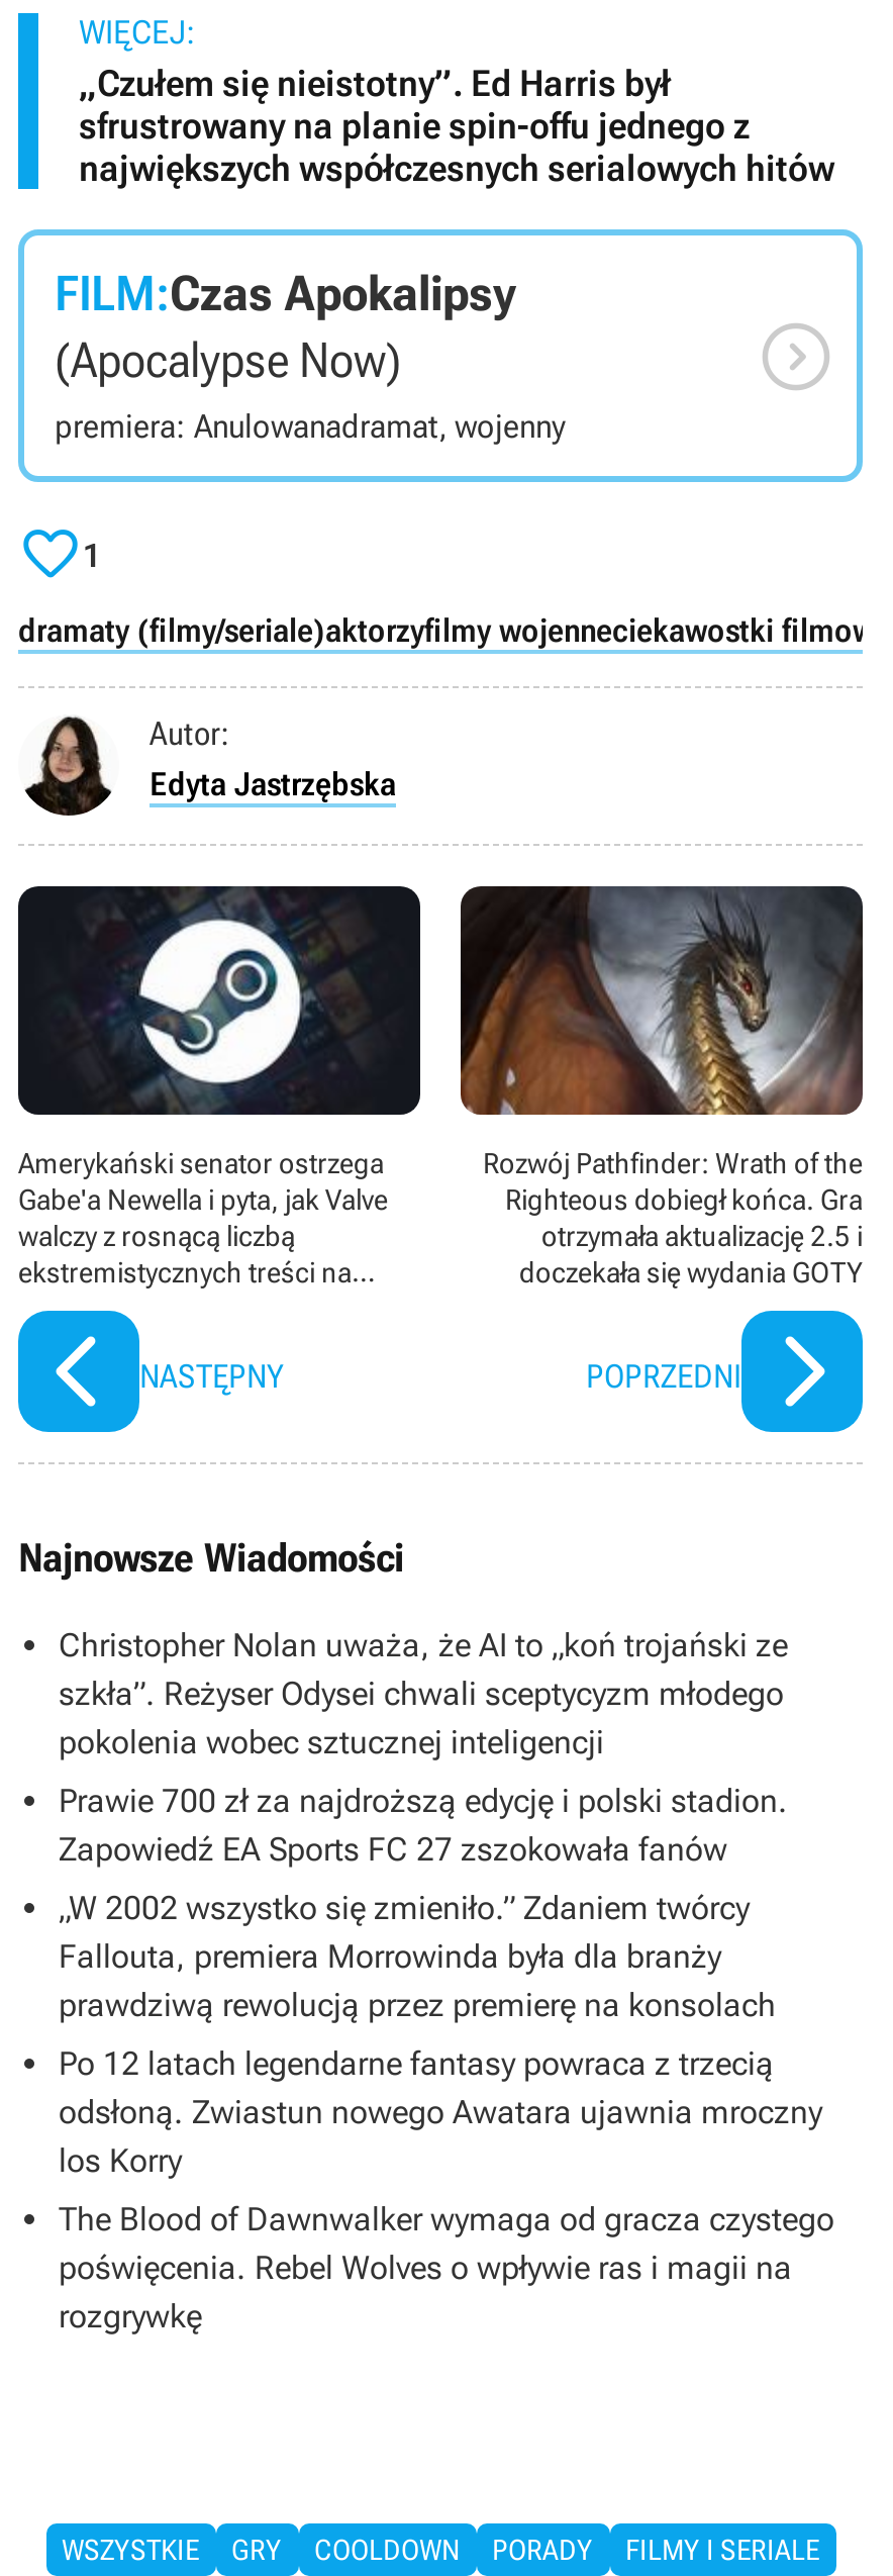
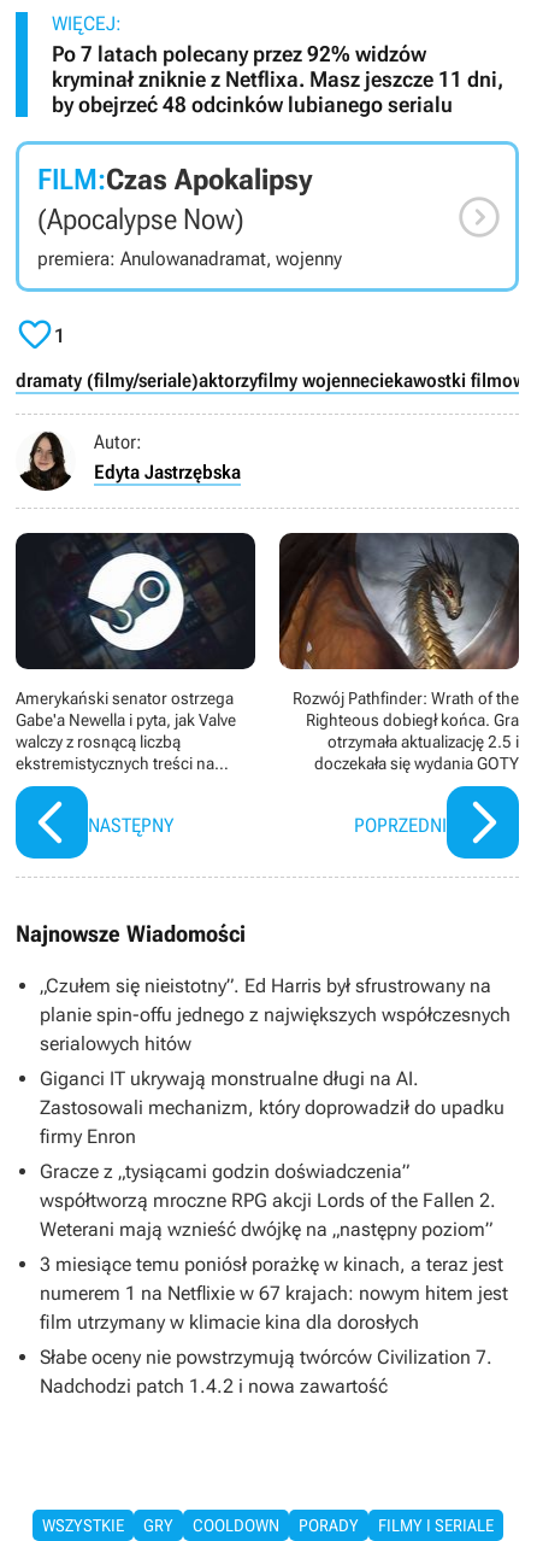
[79,62,834,189] „Czułem się nieistotny”. Ed Harris był | sfrustrowany na planie spin-offu jednego z | największych współczesnych serialowych hitów -> [52,41,503,117] Po 7 latach polecany przez 92% widzów | kryminał zniknie z Netflixa. Masz jeszcze 11 dni, | by obejrzeć 48 odcinków lubianego serialu
[59,1625,788,1760] Christopher Nolan uważa, że AI to „koń trojański ze | szkła”. Reżyser Odysei chwali sceptycyzm młodego | pokolenia wobec sztucznej inteligencji -> [40,974,511,1054] „Czułem się nieistotny”. Ed Harris był sfrustrowany na | planie spin-offu jednego z największych współczesnych | serialowych hitów
[59,1781,788,1868] Prawie 700 zł za najdroższą edycję i polski stadion. | Zapowiedź EA Sports FC 27 zszokowała fanów -> [40,1067,504,1147] Giganci IT ukrywają monstrualne długi na AI. | Zastosowali mechanizm, który doprowadził do upadku | firmy Enron
[59,1888,776,2023] „W 2002 wszystko się zmieniło.” Zdaniem twórcy | Fallouta, premiera Morrowinda była dla branży | prawdziwą rewolucją przez premierę na konsolach -> [40,1159,496,1240] Gracze z „tysiącami godzin doświadczenia” | współtworzą mroczne RPG akcji Lords of the Fallen 2. | Weterani mają wznieść dwójkę na „następny poziom”
[59,2043,822,2179] Po 12 latach legendarne fantasy powraca z trzecią | odsłoną. Zwiastun nowego Awatara ujawnia mroczny | los Korry -> [40,1252,508,1333] 3 miesiące temu poniósł porażkę w kinach, a teraz jest | numerem 1 na Netflixie w 67 krajach: nowym hitem jest | film utrzymany w klimacie kina dla dorosłych
[59,2199,834,2334] The Blood of Dawnwalker wymaga od gracza czystego | poświęcenia. Rebel Wolves o wpływie ras i magii na | rozgrywkę -> [40,1345,492,1397] Słabe oceny nie powstrzymują twórców Civilization 7. | Nadchodzi patch 1.4.2 i nowa zawartość

